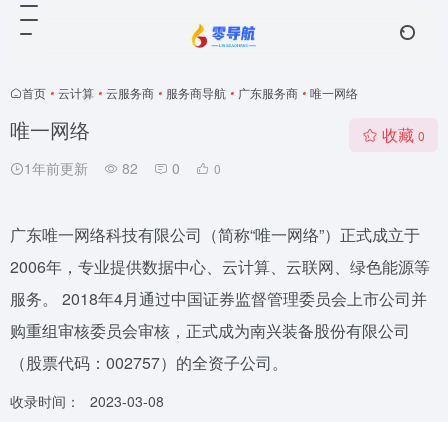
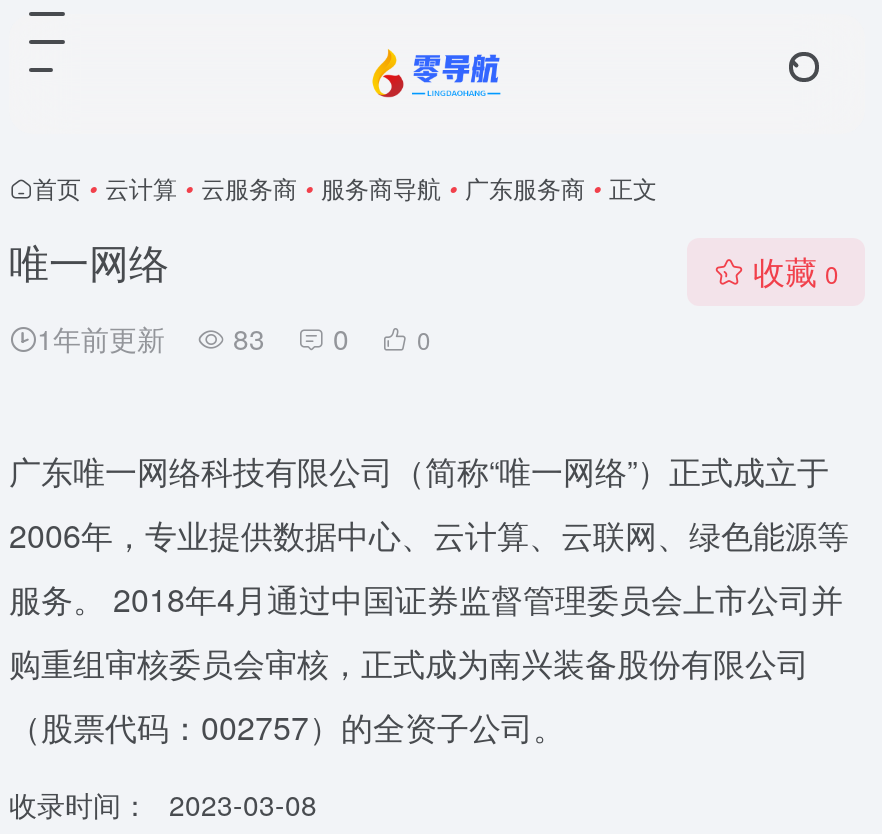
[22,84,358,101] 首页 • 云计算 • 云服务商 • 服务商导航 • 广东服务商 • 唯一网络 -> [33,170,657,204] 首页 • 云计算 • 云服务商 • 服务商导航 • 广东服务商 • 正文
[24,158,221,178] 1年前更新 82 0 0 -> [37,318,431,358] 1年前更新 83 0 0

